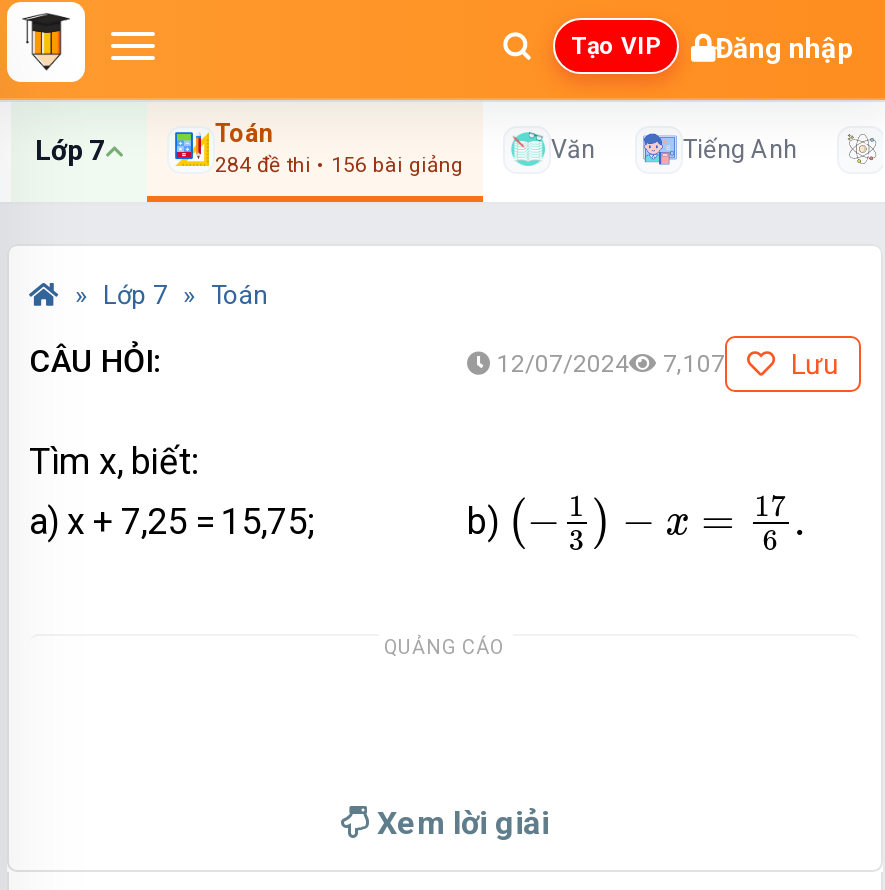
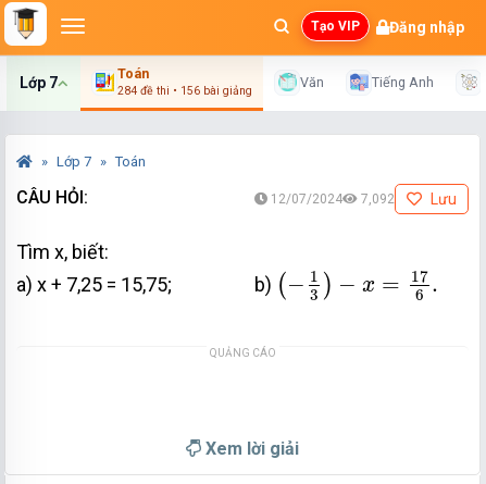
[491,349,725,377] 12/07/2024 7,107 -> [267,191,395,206] 12/07/2024 7,092

